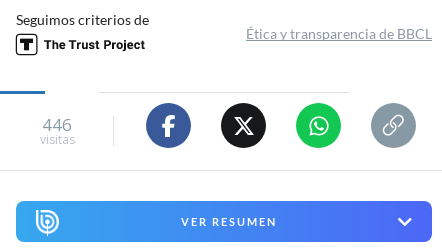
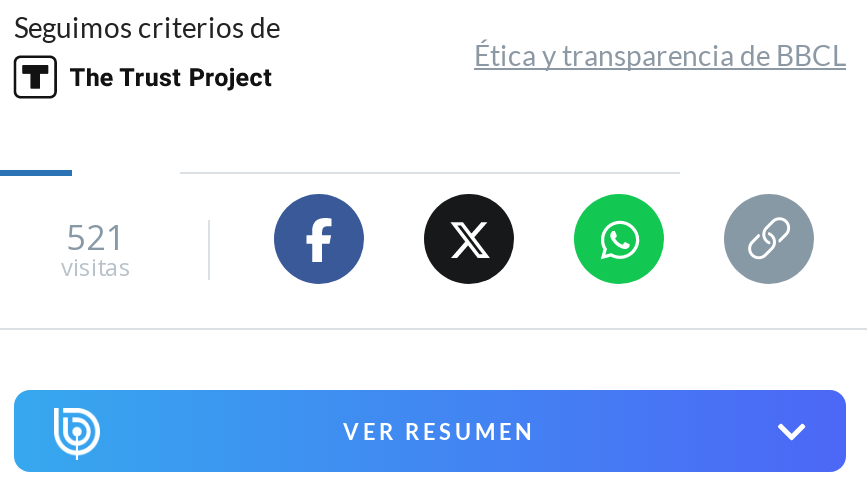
[42,113,72,136] 446 -> [66,214,126,260] 521

